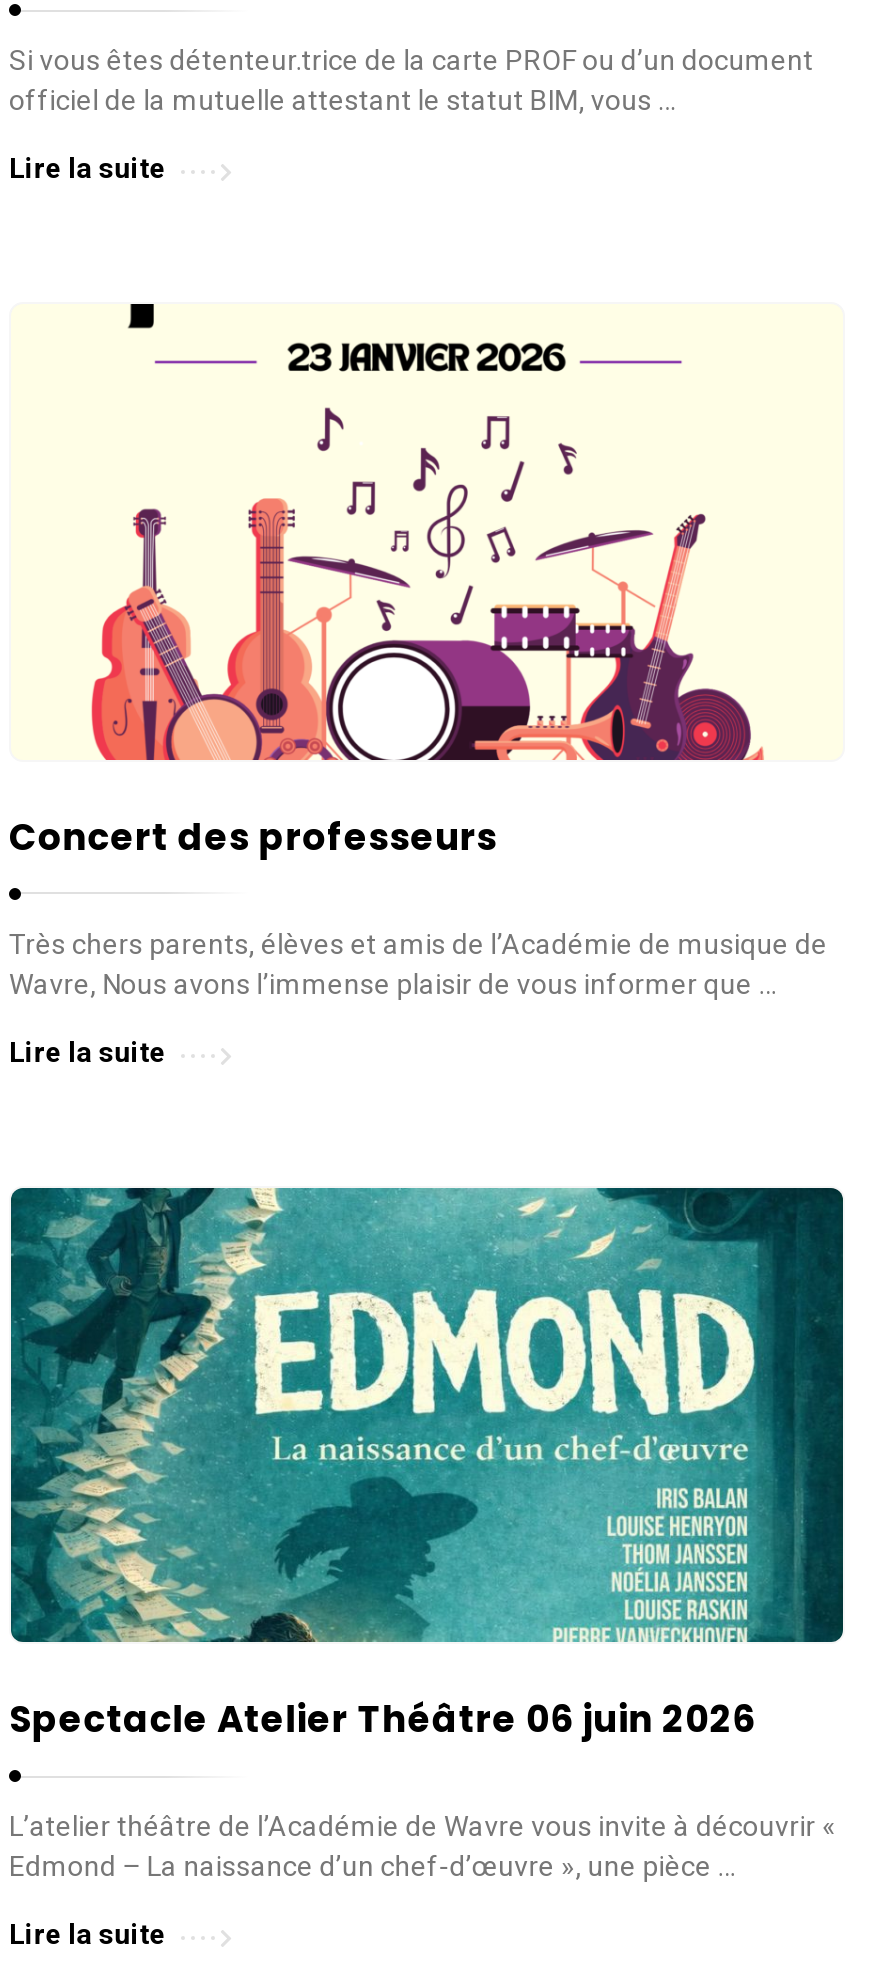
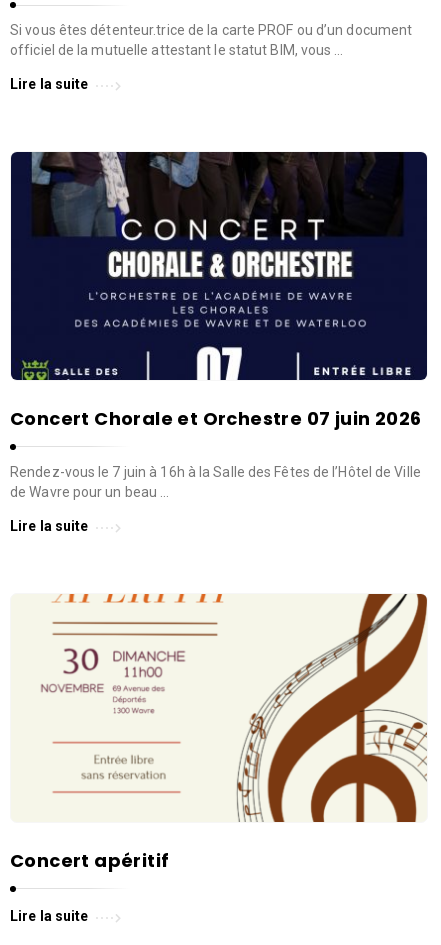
[9,304,843,861] [image] | Concert des professeurs -> [10,151,428,431] [image] | Concert Chorale et Orchestre 07 juin 2026
[9,927,827,999] Très chers parents, élèves et amis de l’Académie de musique de | Wavre, Nous avons l’immense plaisir de vous informer que … -> [10,464,421,500] Rendez-vous le 7 juin à 16h à la Salle des Fêtes de l’Hôtel de Ville | de Wavre pour un beau …
[9,1186,845,1882] [image] | Spectacle Atelier Théâtre 06 juin 2026 | L’atelier théâtre de l’Académie de Wavre vous invite à découvrir « | Edmond – La naissance d’un chef-d’œuvre », une pièce … -> [10,593,428,873] [image] | Concert apéritif

